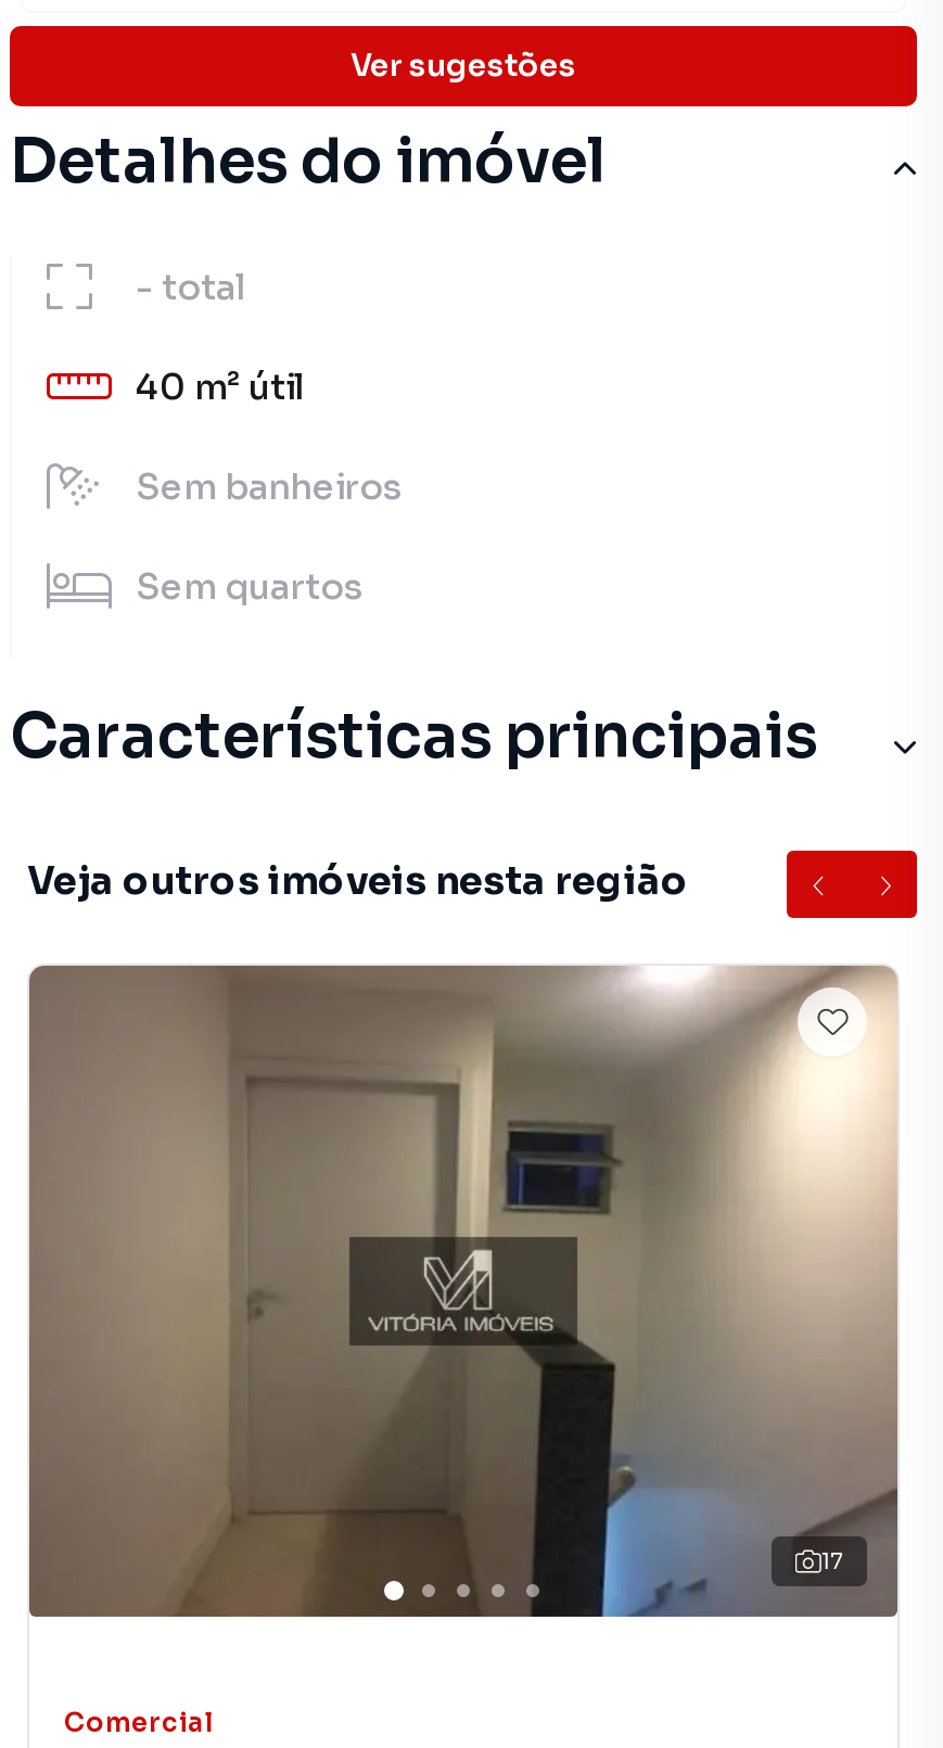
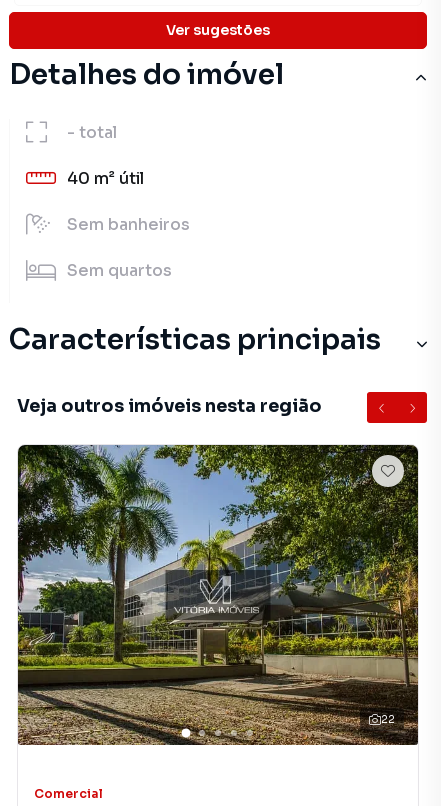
[27,964,900,1619] [image] | 17 -> [17,444,419,746] [image] | 22

